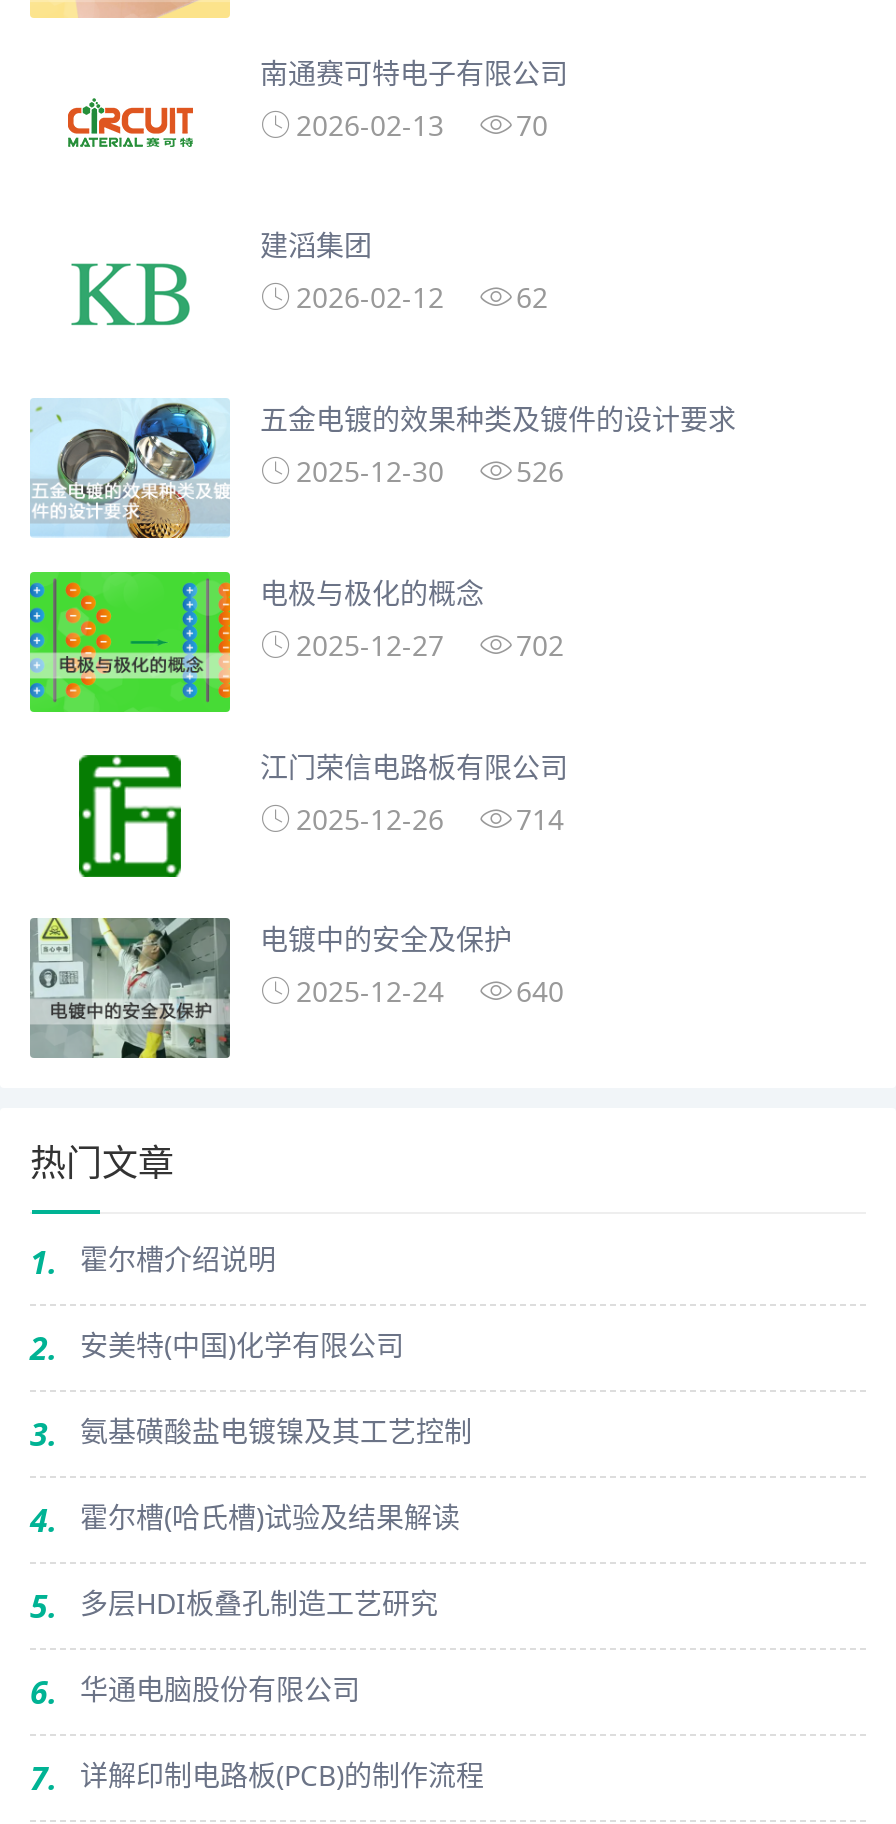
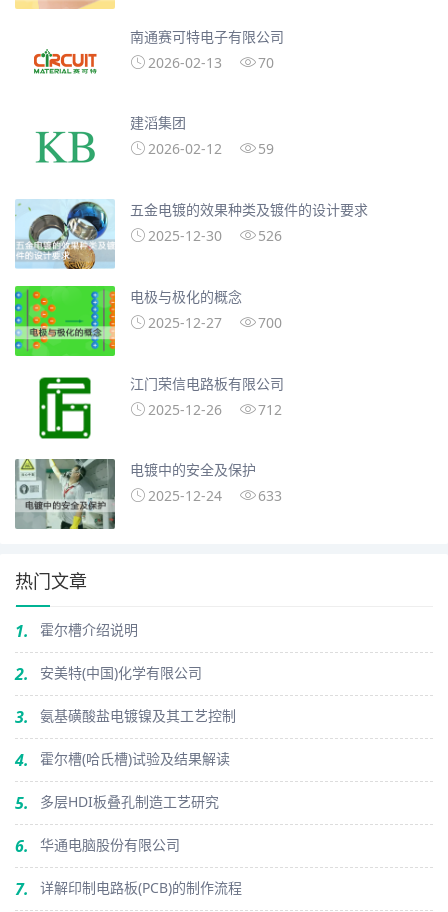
[296,279,548,317] 2026-02-12 62 -> [148,139,274,158] 2026-02-12 59
[296,626,564,664] 2025-12-27 702 -> [148,313,282,332] 2025-12-27 700
[296,799,564,837] 2025-12-26 714 -> [148,400,282,419] 2025-12-26 712
[296,973,564,1011] 2025-12-24 640 -> [148,486,282,505] 2025-12-24 633

